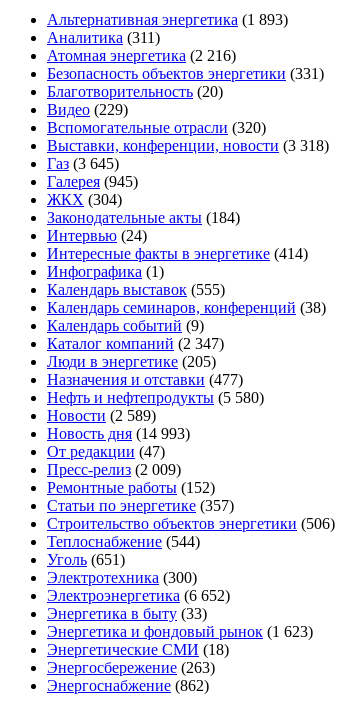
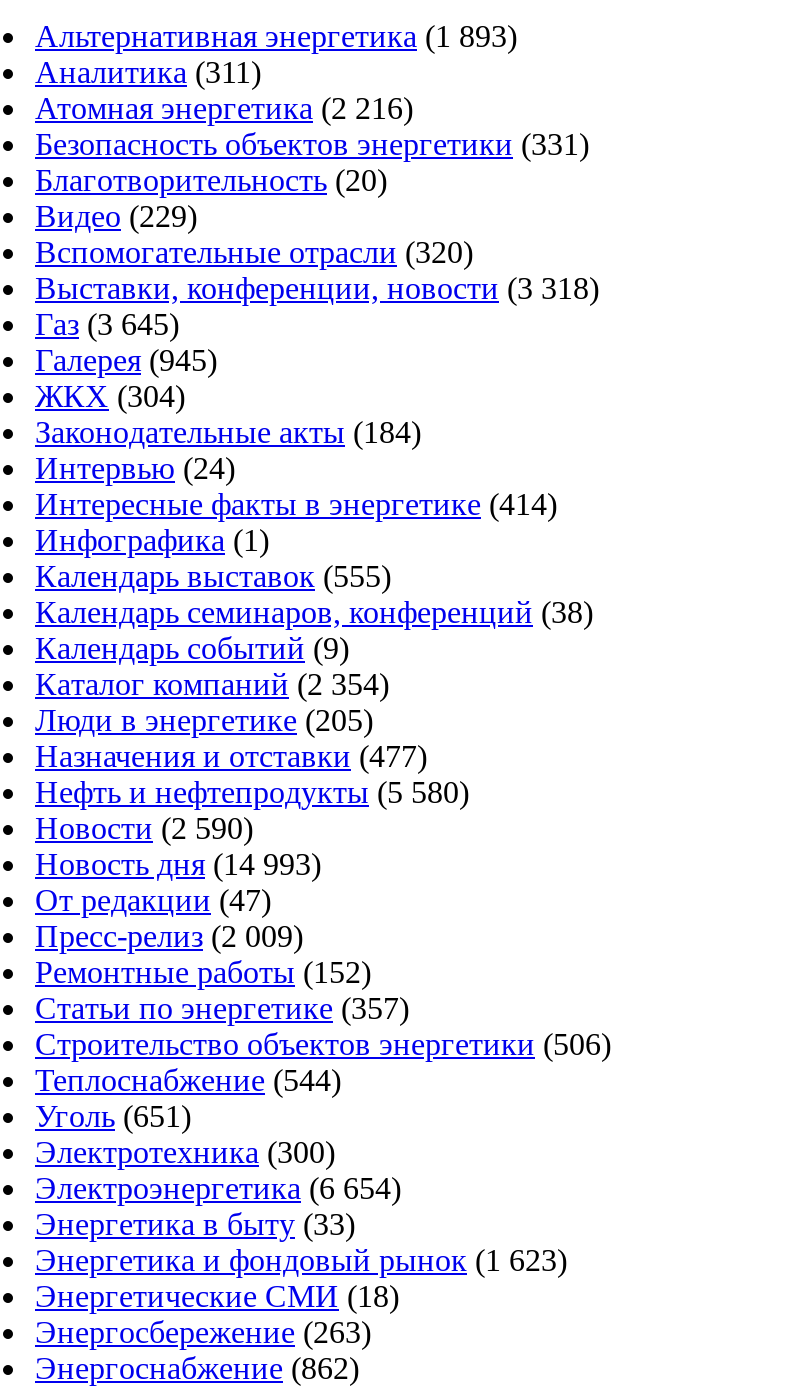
[47,335,224,352] Каталог компаний (2 347) -> [35,667,389,701] Каталог компаний (2 354)
[47,407,156,424] Новости (2 589) -> [35,811,253,845] Новости (2 590)
[47,587,230,604] Электроэнергетика (6 652) -> [35,1171,401,1205] Электроэнергетика (6 654)

